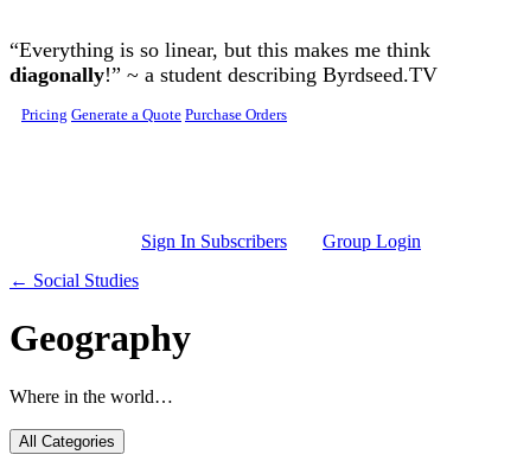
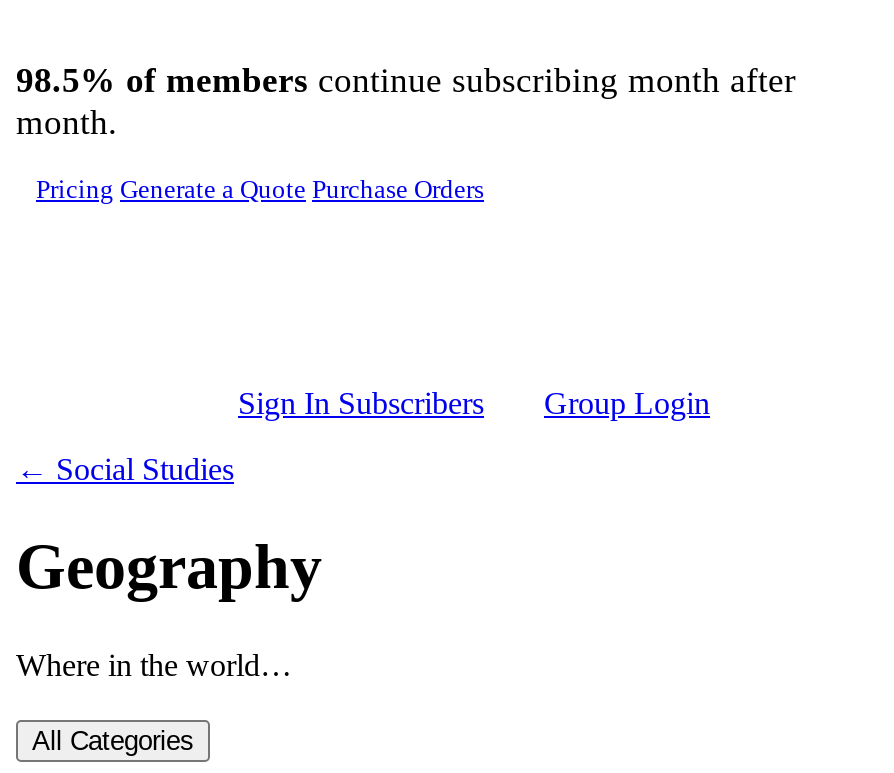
[9,38,438,87] “Everything is so linear, but this makes me think | diagonally!” ~ a student describing Byrdseed.TV -> [16,60,796,142] 98.5% of members continue subscribing month after | month.

